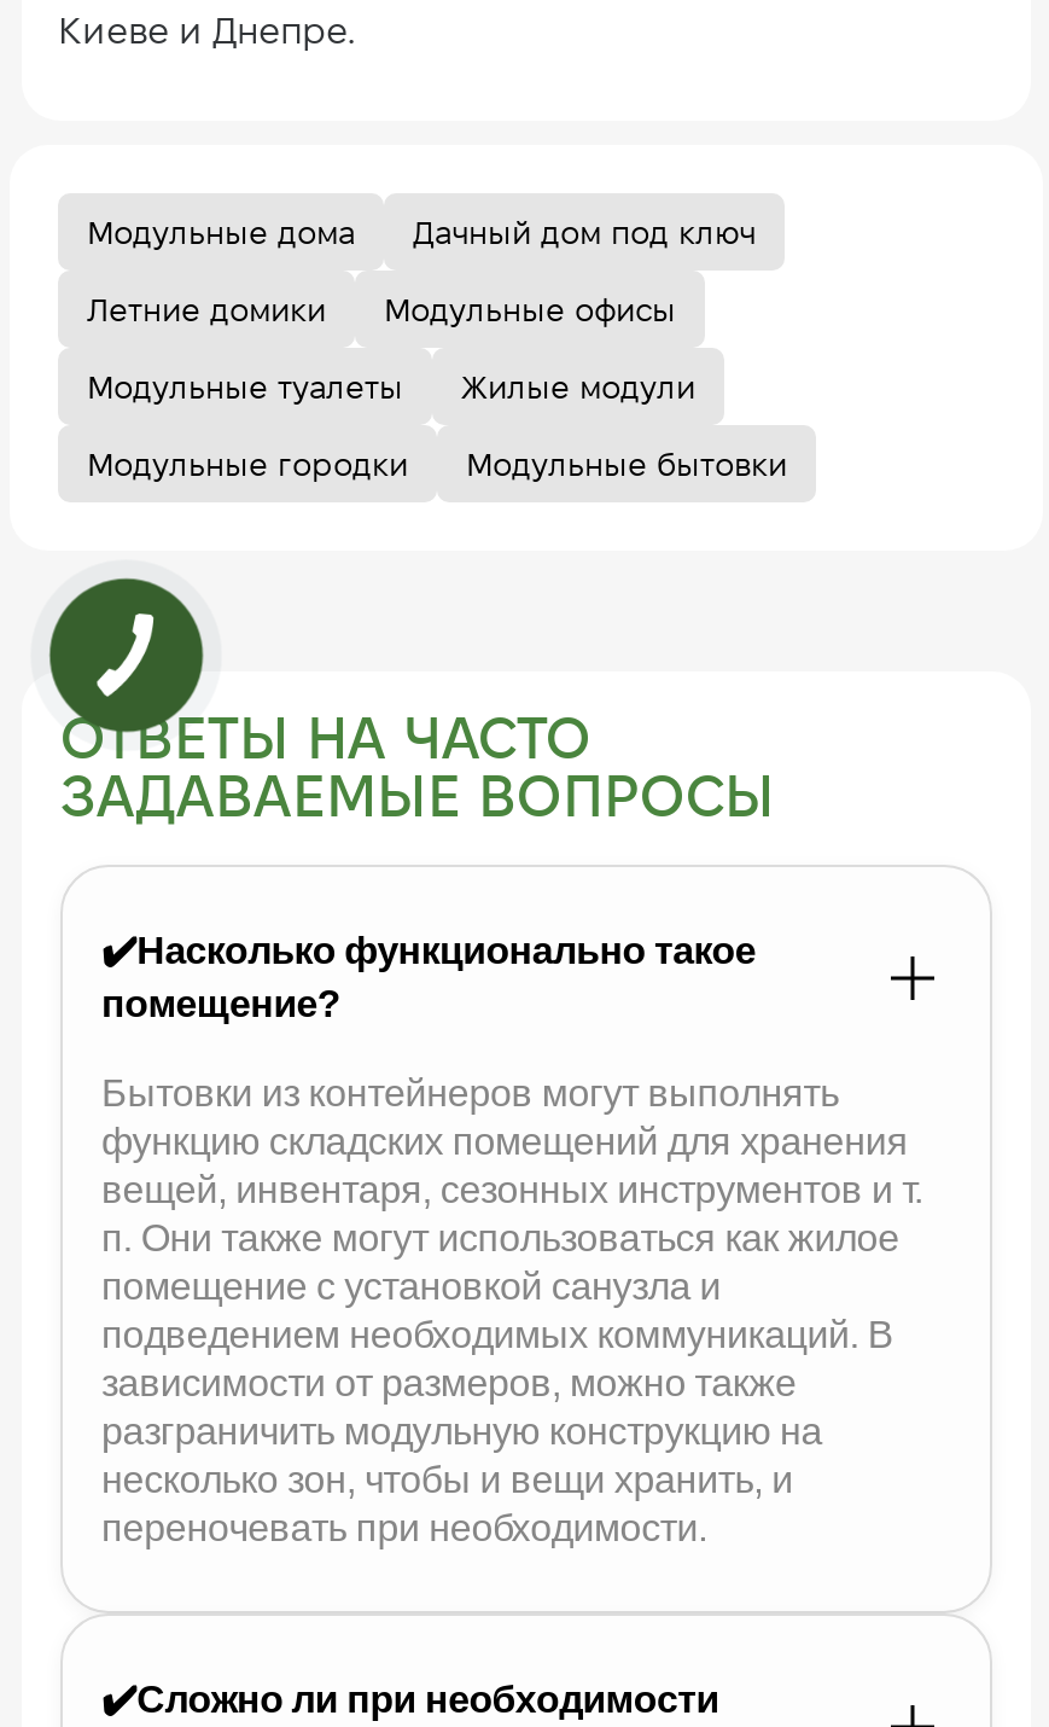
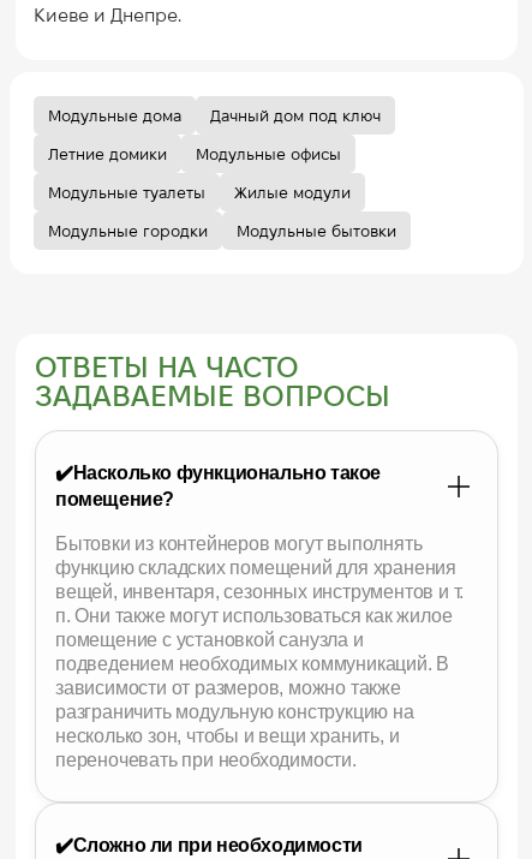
[46,575,208,700] [image] -> none

